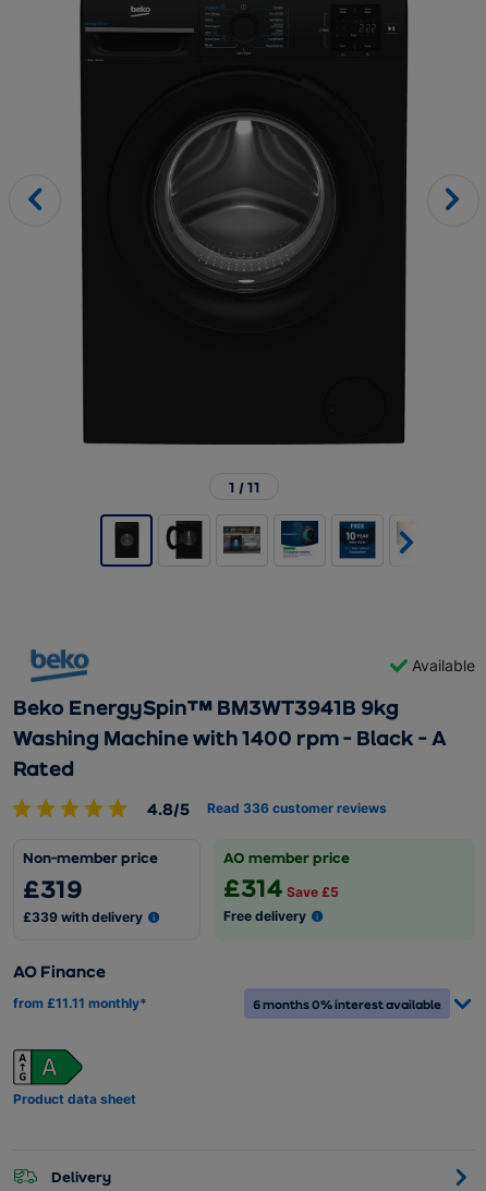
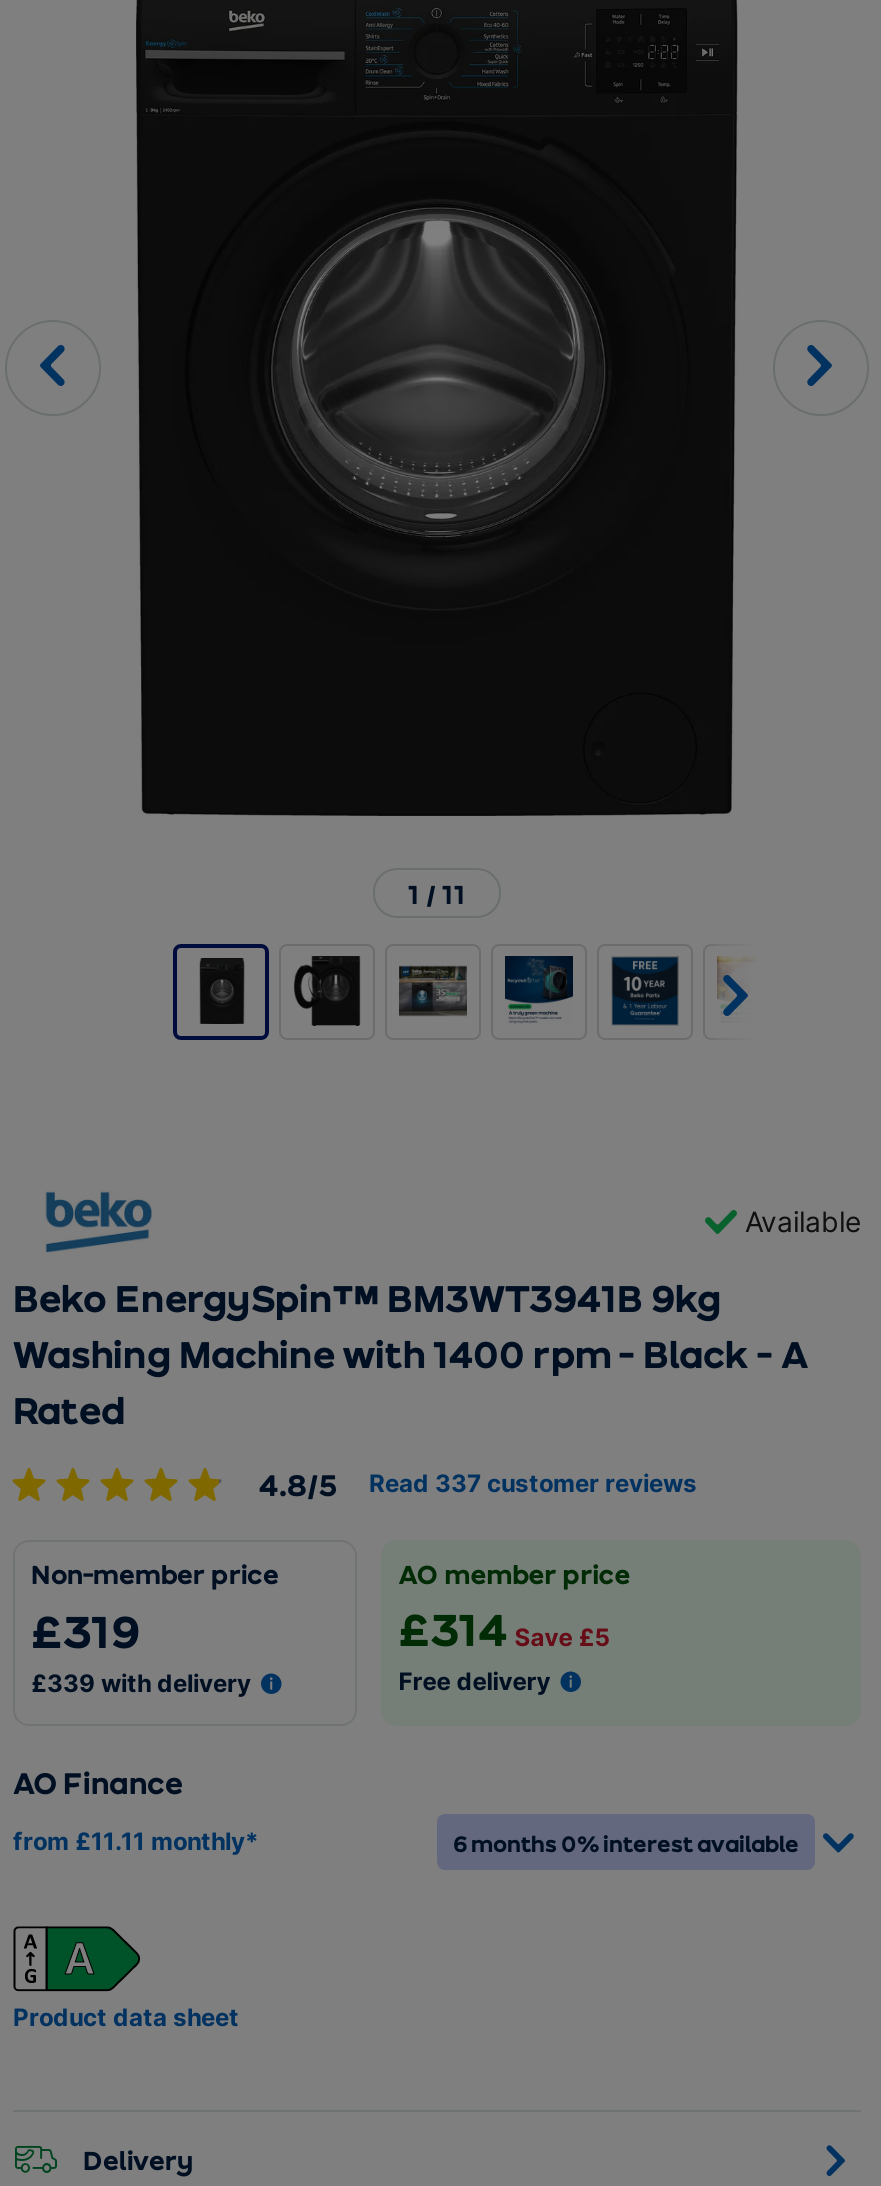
[207,799,387,816] Read 336 customer reviews -> [369,1467,697,1497] Read 337 customer reviews

